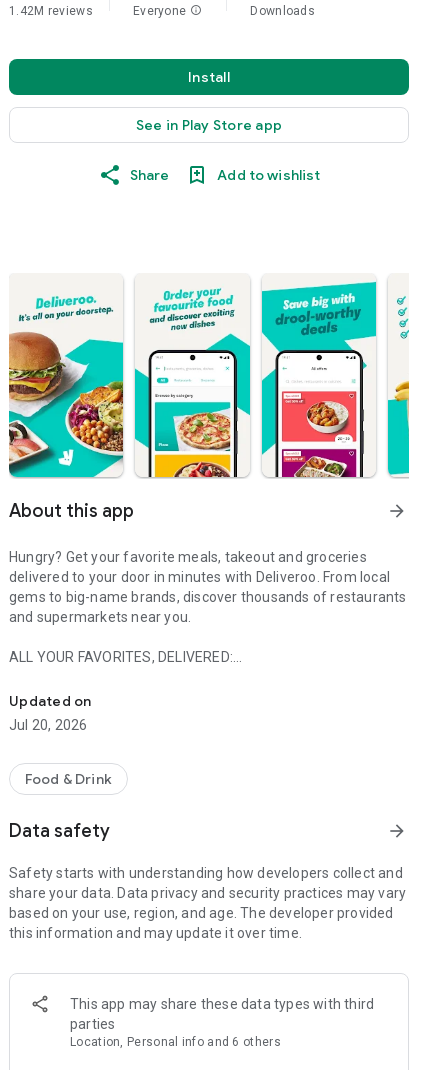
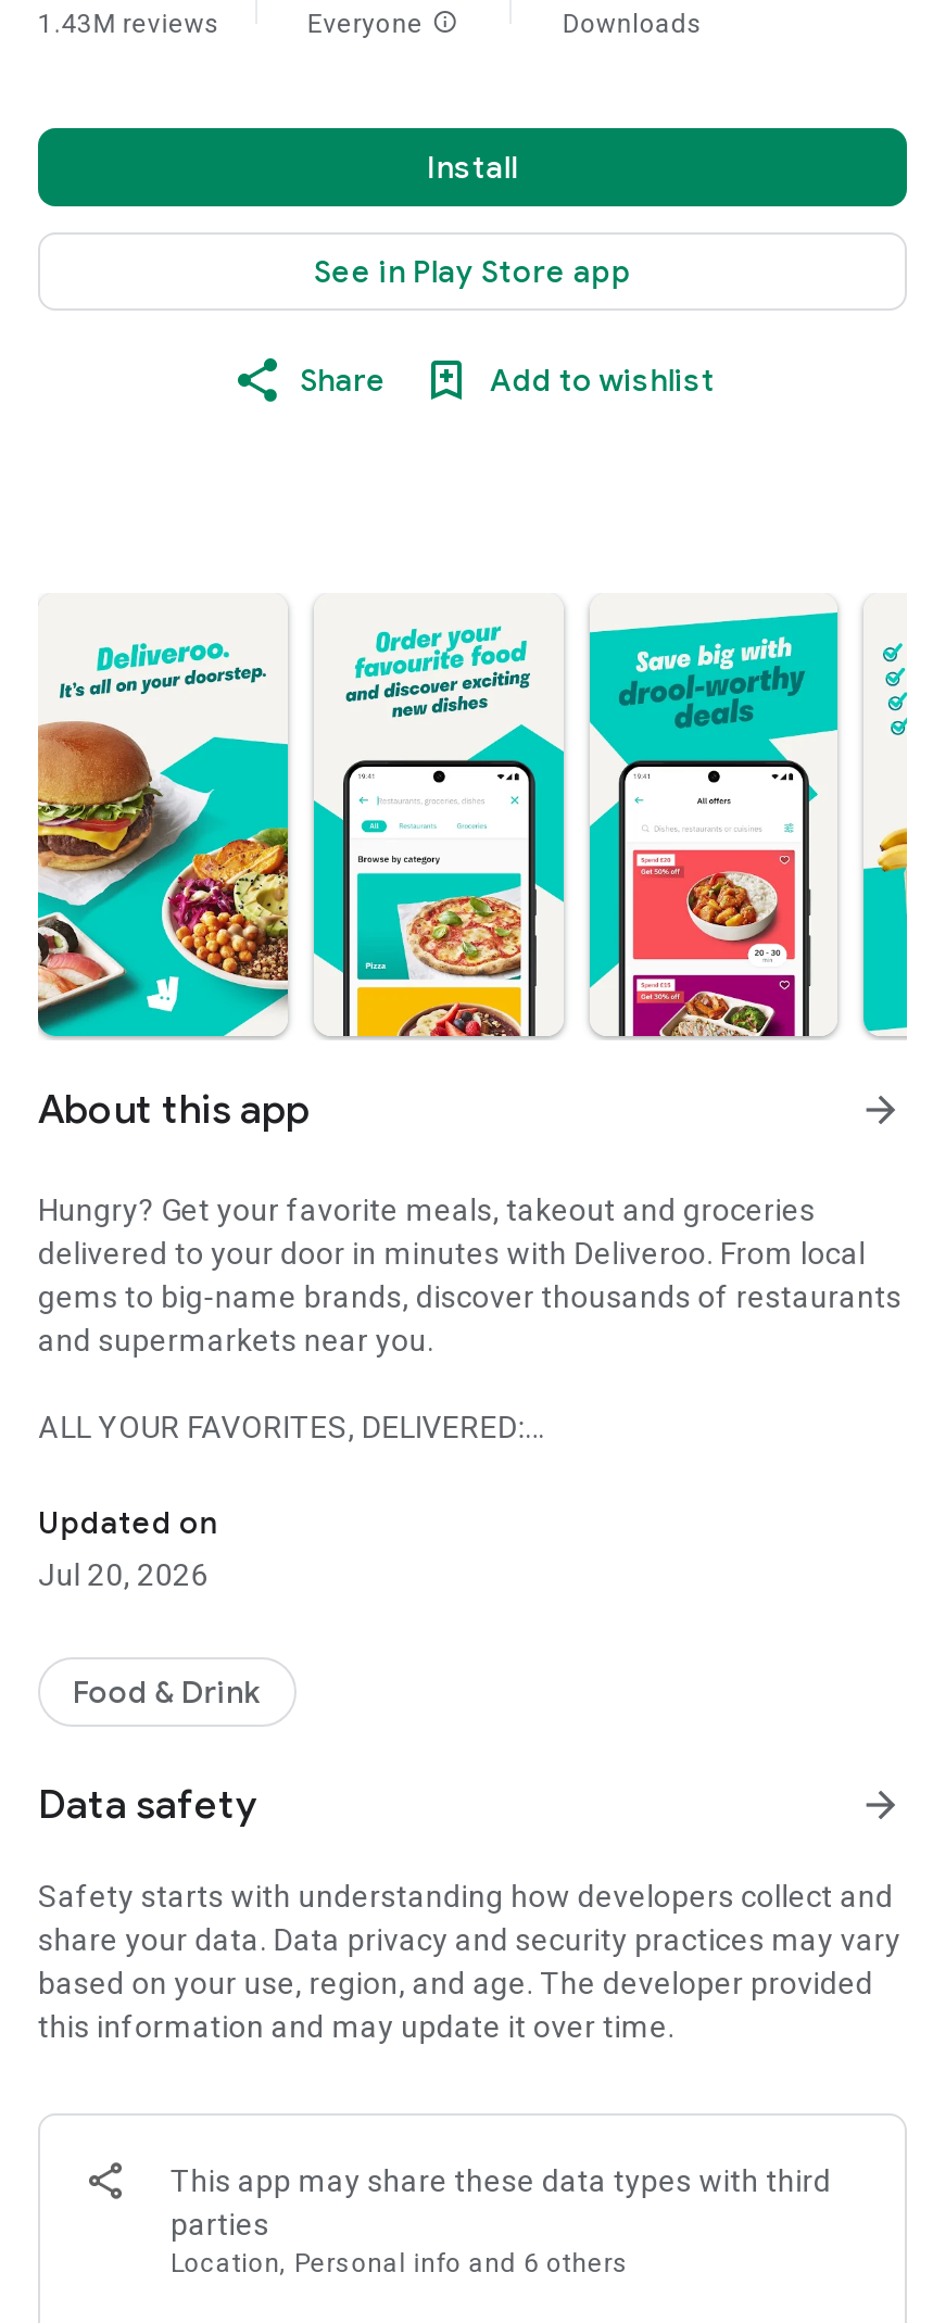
[9,4,93,18] 1.42M reviews -> [38,9,220,39] 1.43M reviews

